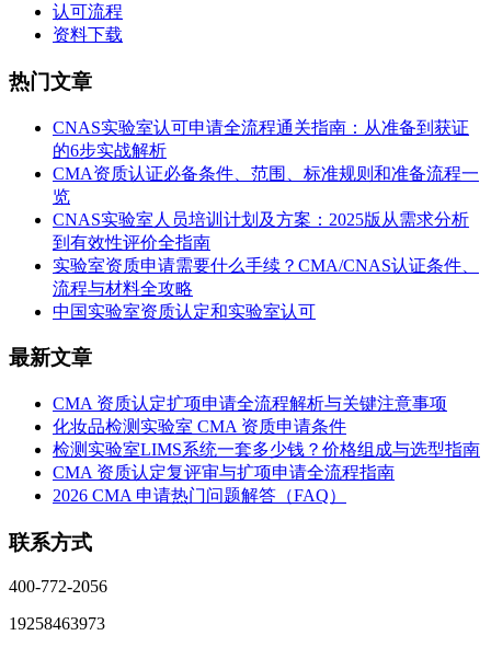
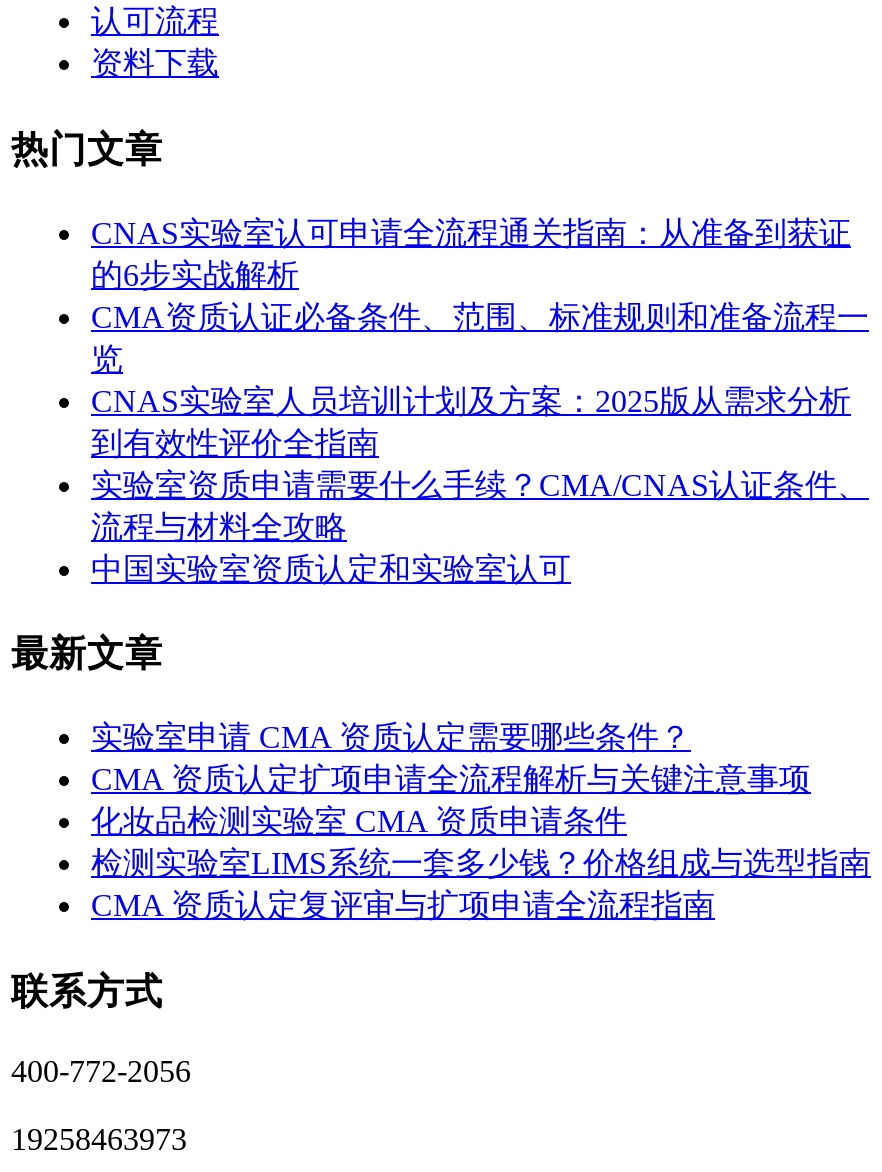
none -> [91,720,691,754] 实验室申请 CMA 资质认定需要哪些条件？
moved [53,394,480,482] -> [91,762,871,922]: CMA 资质认定扩项申请全流程解析与关键注意事项 | 化妆品检测实验室 CMA 资质申请条件 | 检测实验室LIMS系统一套多少钱？价格组成与选型指南 | CMA 资质认定复评审与扩项申请全流程指南
[53,486,346,505] 2026 CMA 申请热门问题解答（FAQ） -> none

